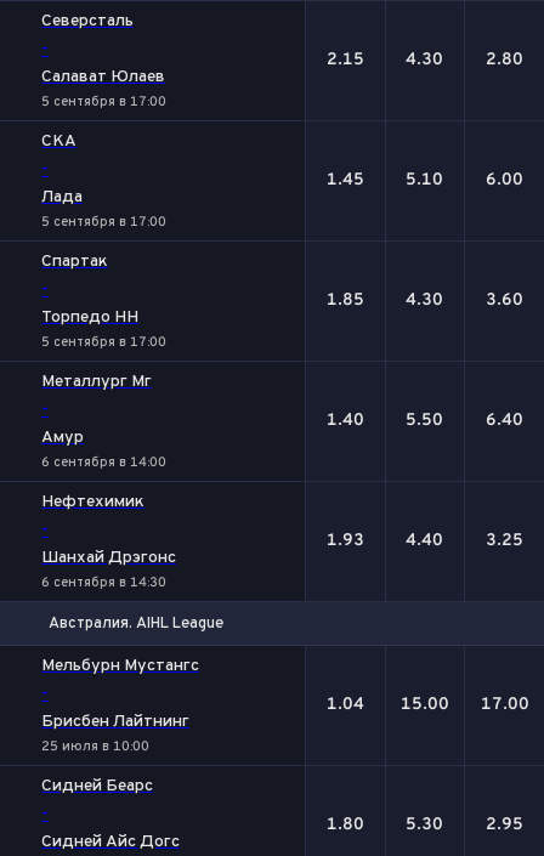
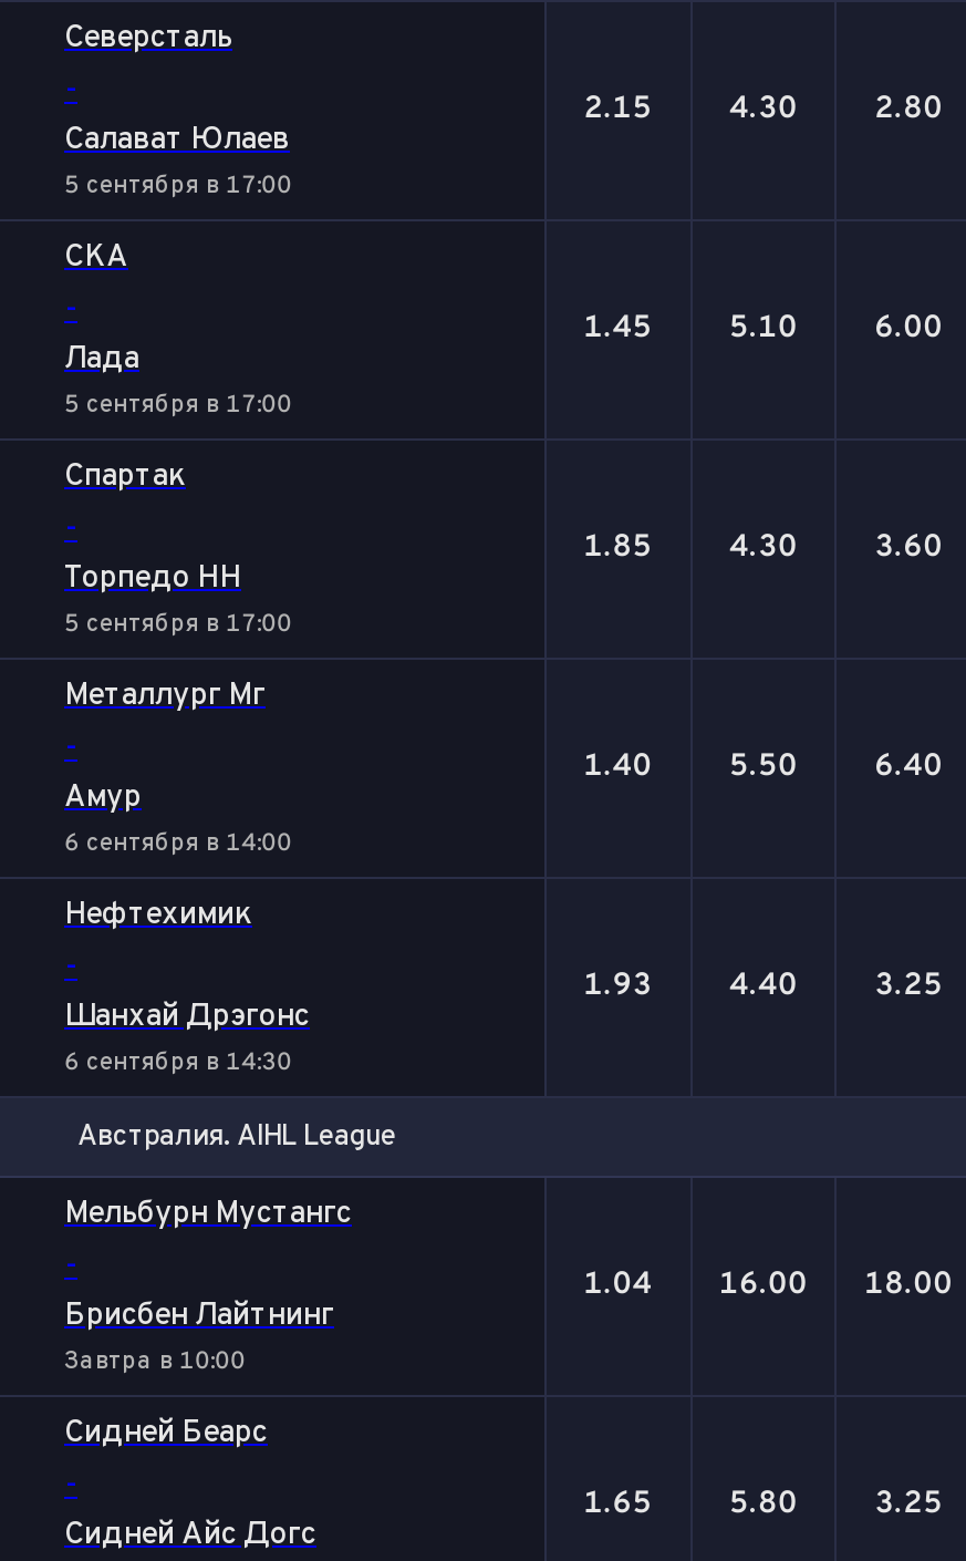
[401,695,449,715] 15.00 -> [719,1267,808,1304] 16.00
[480,695,529,715] 17.00 -> [864,1267,953,1304] 18.00
[41,738,149,755] 25 июля в 10:00 -> [64,1346,246,1377] Завтра в 10:00
[326,815,523,835] 1.80 | 5.30 | 2.95 -> [584,1486,943,1523] 1.65 | 5.80 | 3.25

